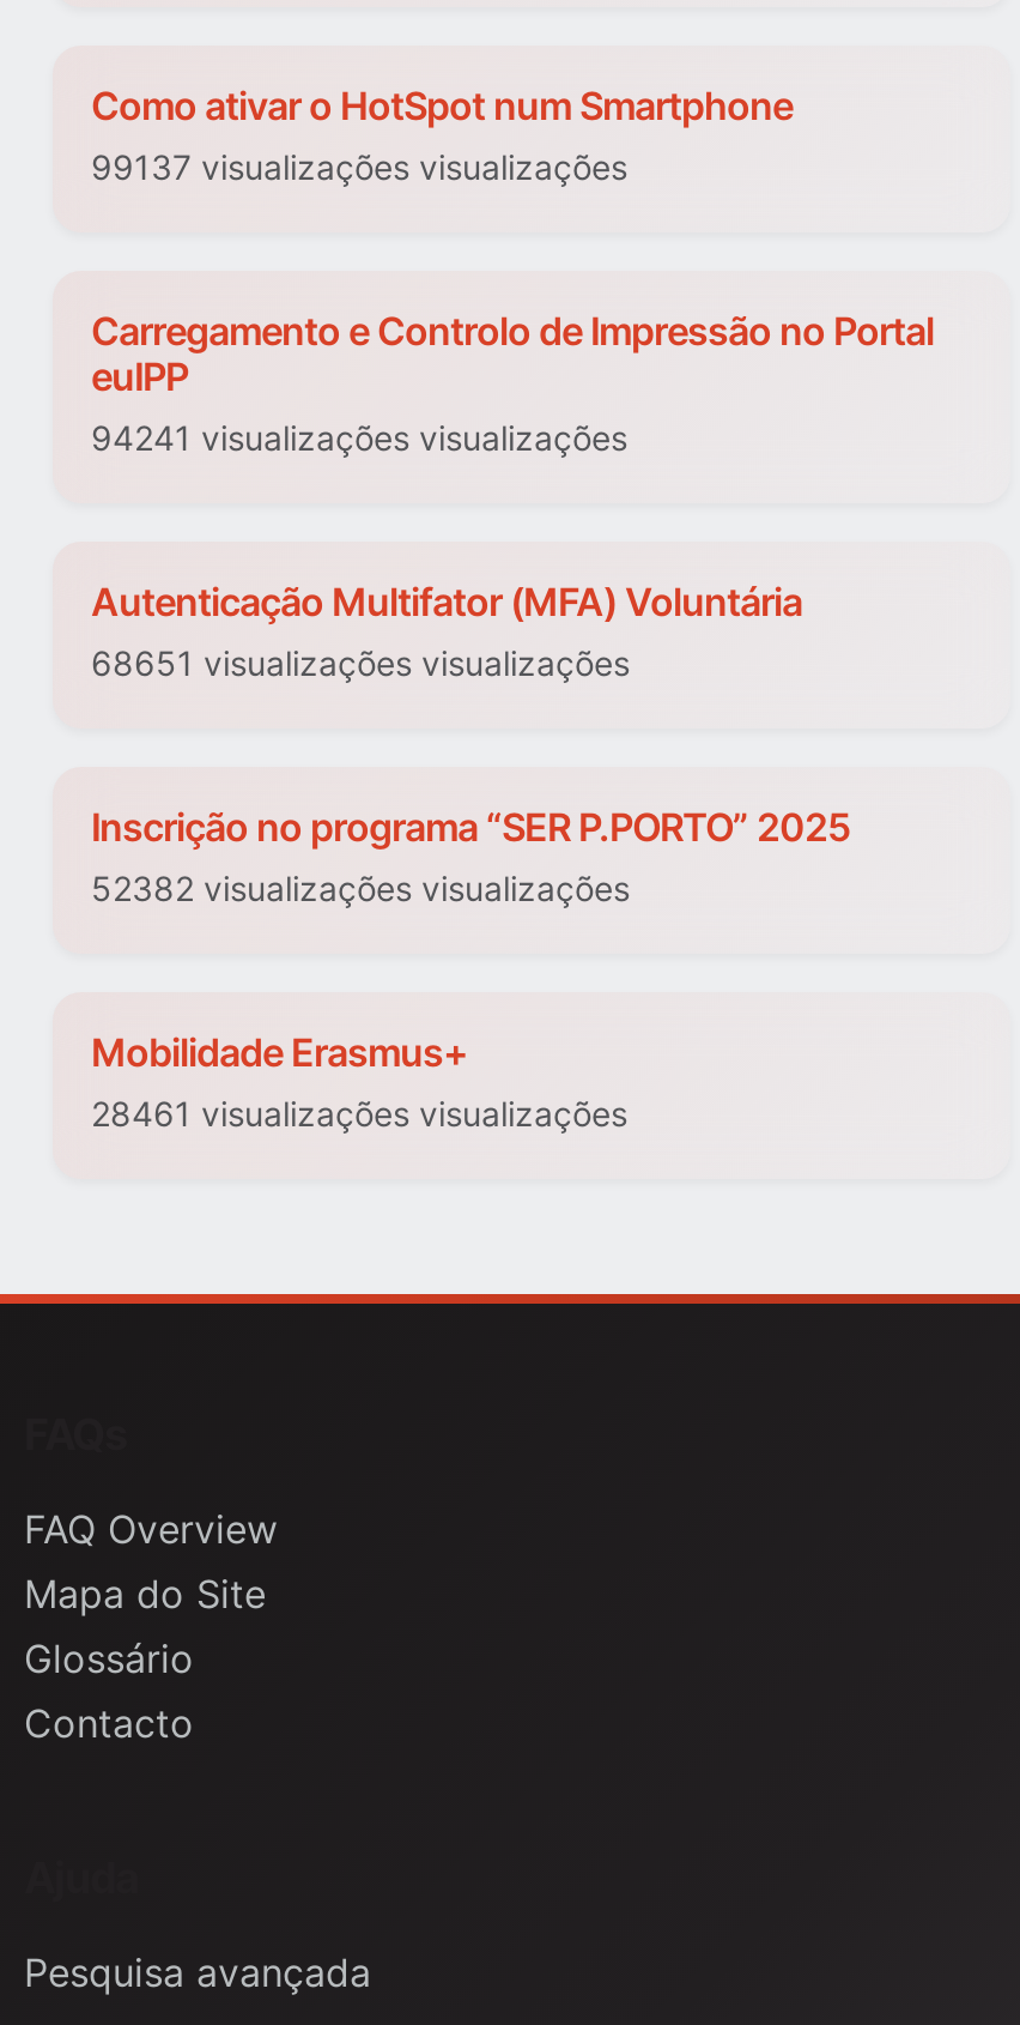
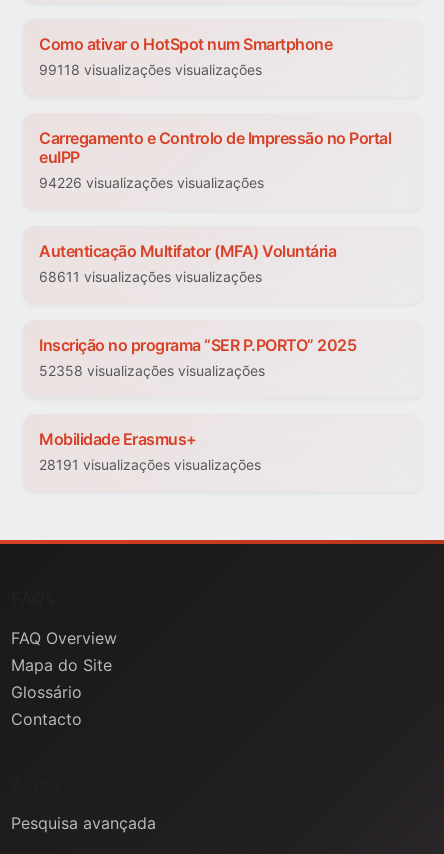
[91,147,627,188] 99137 visualizações visualizações -> [39,61,262,78] 99118 visualizações visualizações
[91,418,627,459] 94241 visualizações visualizações -> [39,174,264,191] 94226 visualizações visualizações
[91,643,630,684] 68651 visualizações visualizações -> [39,268,262,285] 68611 visualizações visualizações
[91,869,630,909] 52382 visualizações visualizações -> [39,362,265,379] 52358 visualizações visualizações
[91,1094,627,1135] 28461 visualizações visualizações -> [39,456,261,473] 28191 visualizações visualizações

